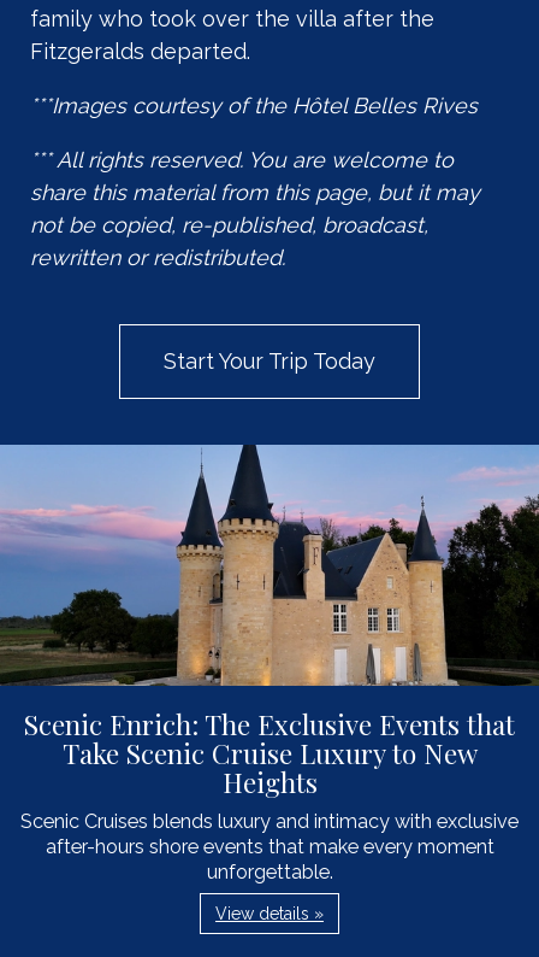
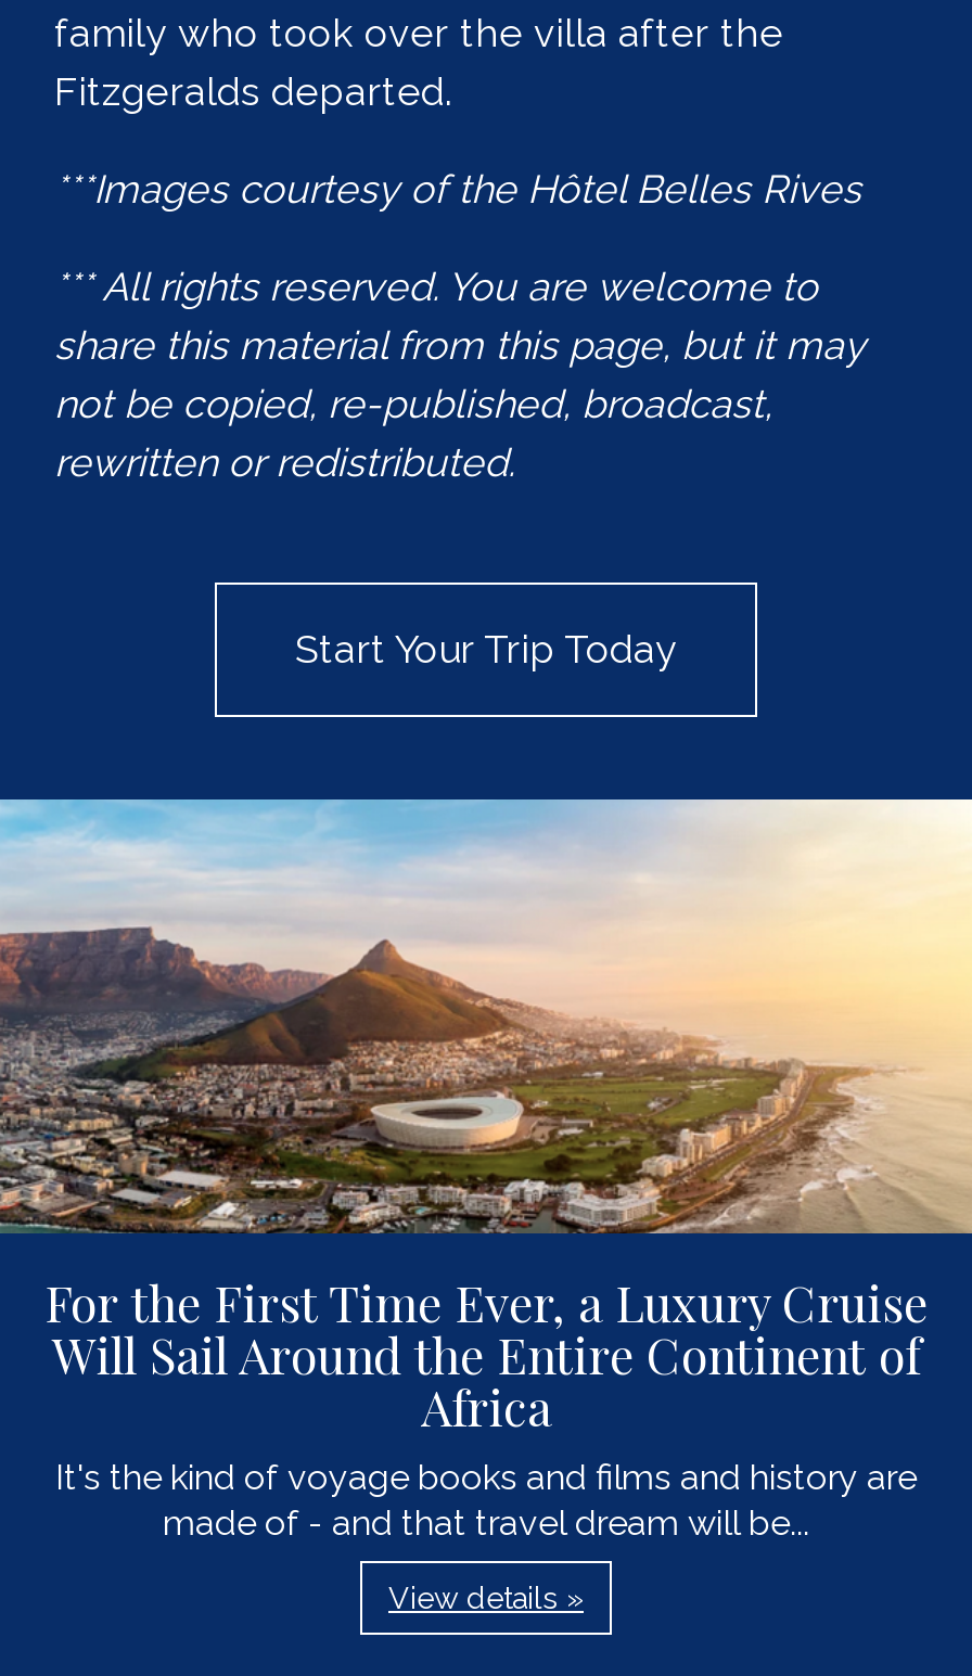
[4,444,535,884] [image] | Scenic Enrich: The Exclusive Events that | Take Scenic Cruise Luxury to New | Heights | Scenic Cruises blends luxury and intimacy with exclusive | after-hours shore events that make every moment | unforgettable. -> [7,797,965,1544] [image] | For the First Time Ever, a Luxury Cruise | Will Sail Around the Entire Continent of | Africa | It's the kind of voyage books and films and history are | made of - and that travel dream will be...

